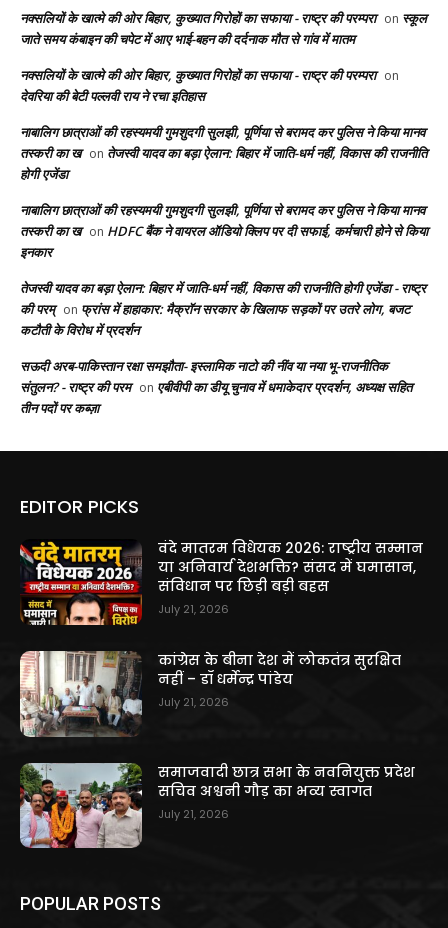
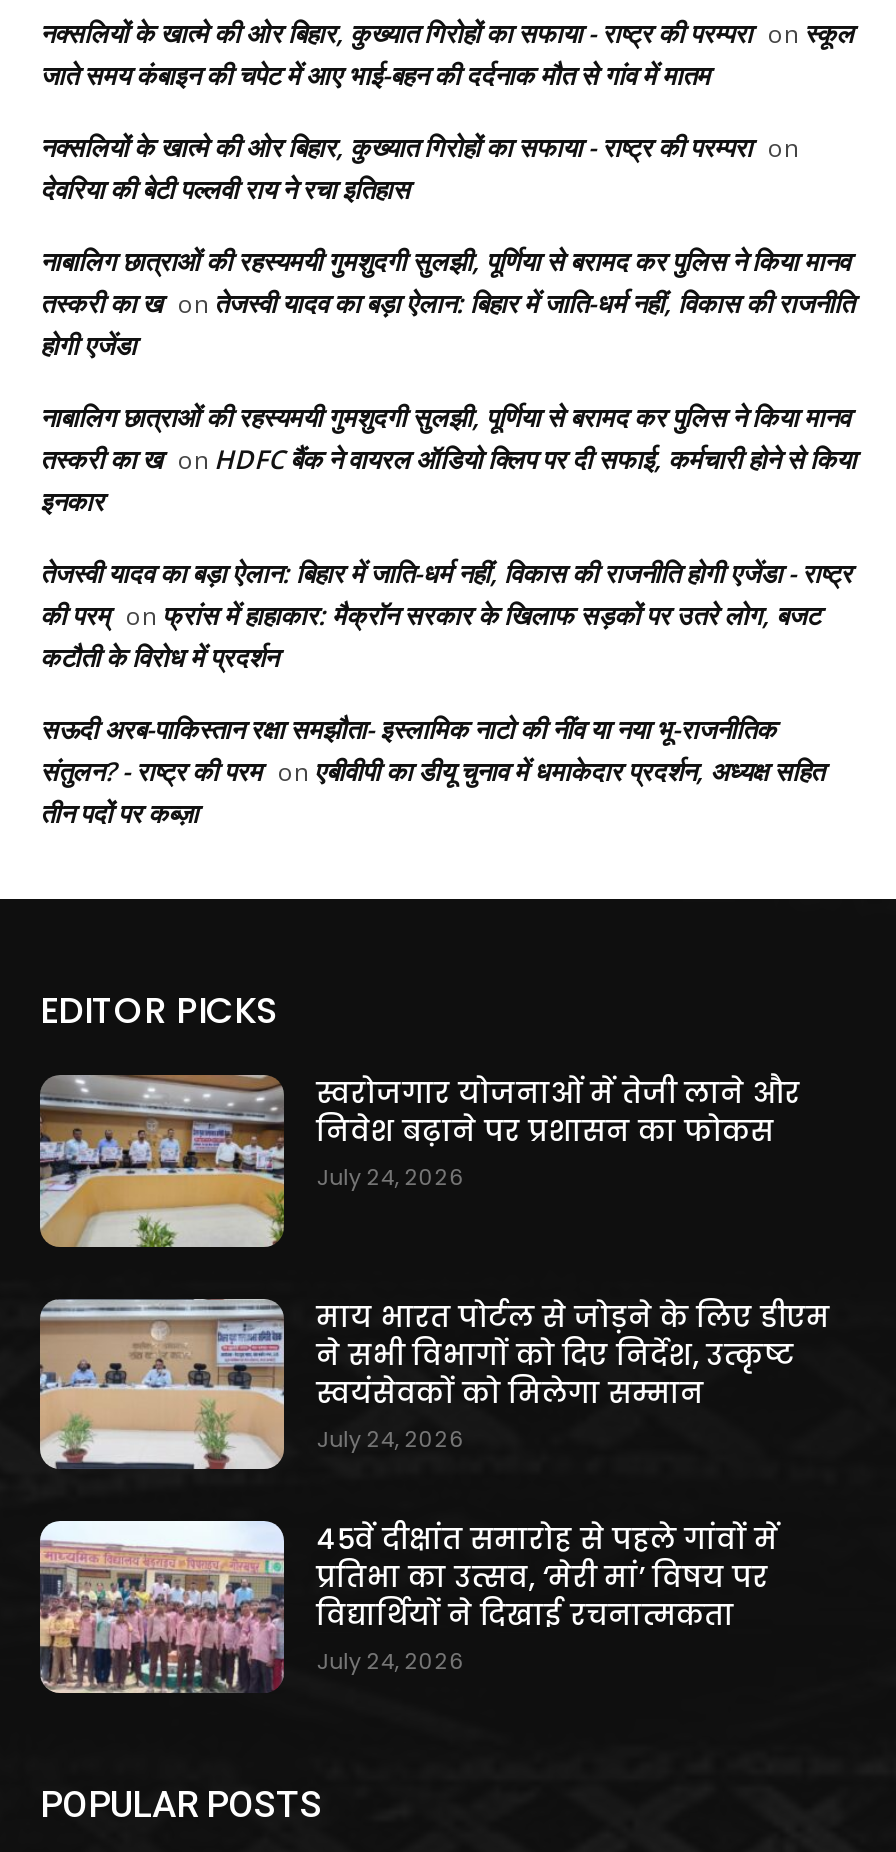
[20,538,423,626] [image] | वंदे मातरम विधेयक 2026: राष्ट्रीय सम्मान | या अनिवार्य देशभक्ति? संसद में घमासान, | संविधान पर छिड़ी बड़ी बहस | July 21, 2026 -> [38,1072,801,1250] [image] | स्वरोजगार योजनाओं में तेजी लाने और | निवेश बढ़ाने पर प्रशासन का फोकस | July 24, 2026
[19,650,401,738] [image] | कांग्रेस के बीना देश में लोकतंत्र सुरक्षित | नहीं – डॉ धर्मेन्द्र पांडेय | July 21, 2026 -> [38,1296,831,1470] [image] | माय भारत पोर्टल से जोड़ने के लिए डीएम | ने सभी विभागों को दिए निर्देश, उत्कृष्ट | स्वयंसेवकों को मिलेगा सम्मान | July 24, 2026
[20,762,415,849] [image] | समाजवादी छात्र सभा के नवनियुक्त प्रदेश | सचिव अश्वनी गौड़ का भव्य स्वागत | July 21, 2026 -> [38,1519,779,1696] [image] | 45वें दीक्षांत समारोह से पहले गांवों में | प्रतिभा का उत्सव, ‘मेरी मां’ विषय पर | विद्यार्थियों ने दिखाई रचनात्मकता | July 24, 2026

